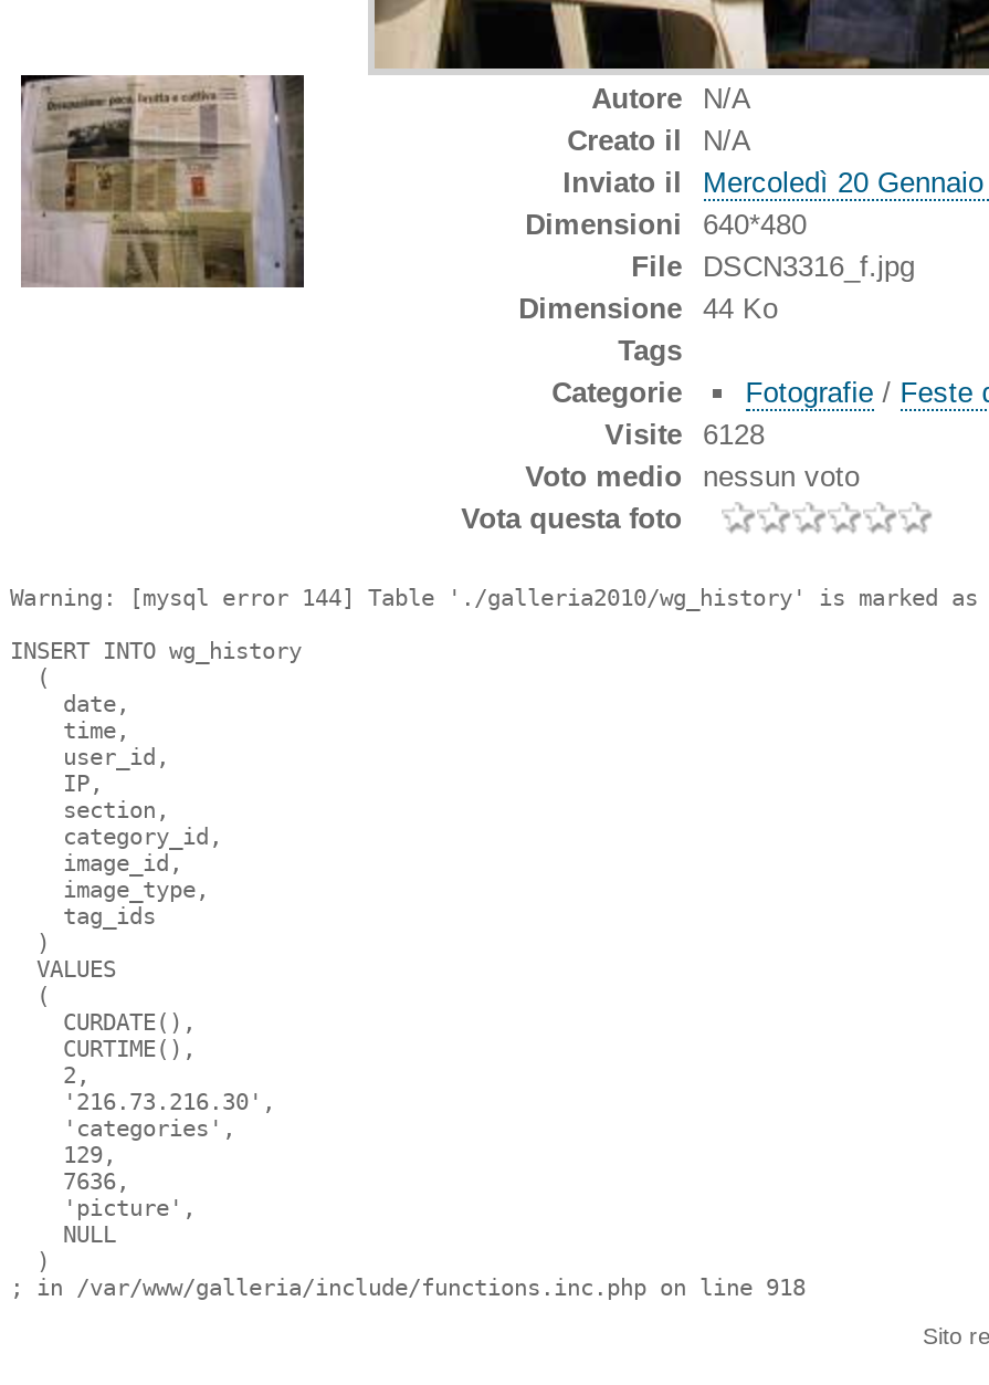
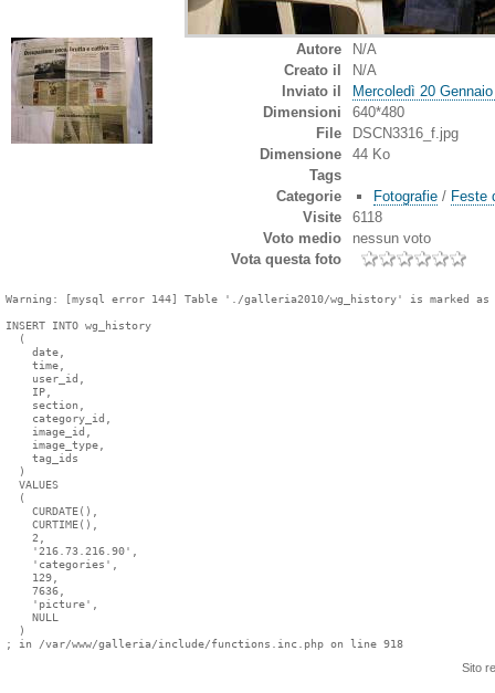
[605,417,765,450] Visite 6128 -> [303,209,382,225] Visite 6118
[10,1087,275,1113] '216.73.216.30', -> [6,543,138,556] '216.73.216.90',

